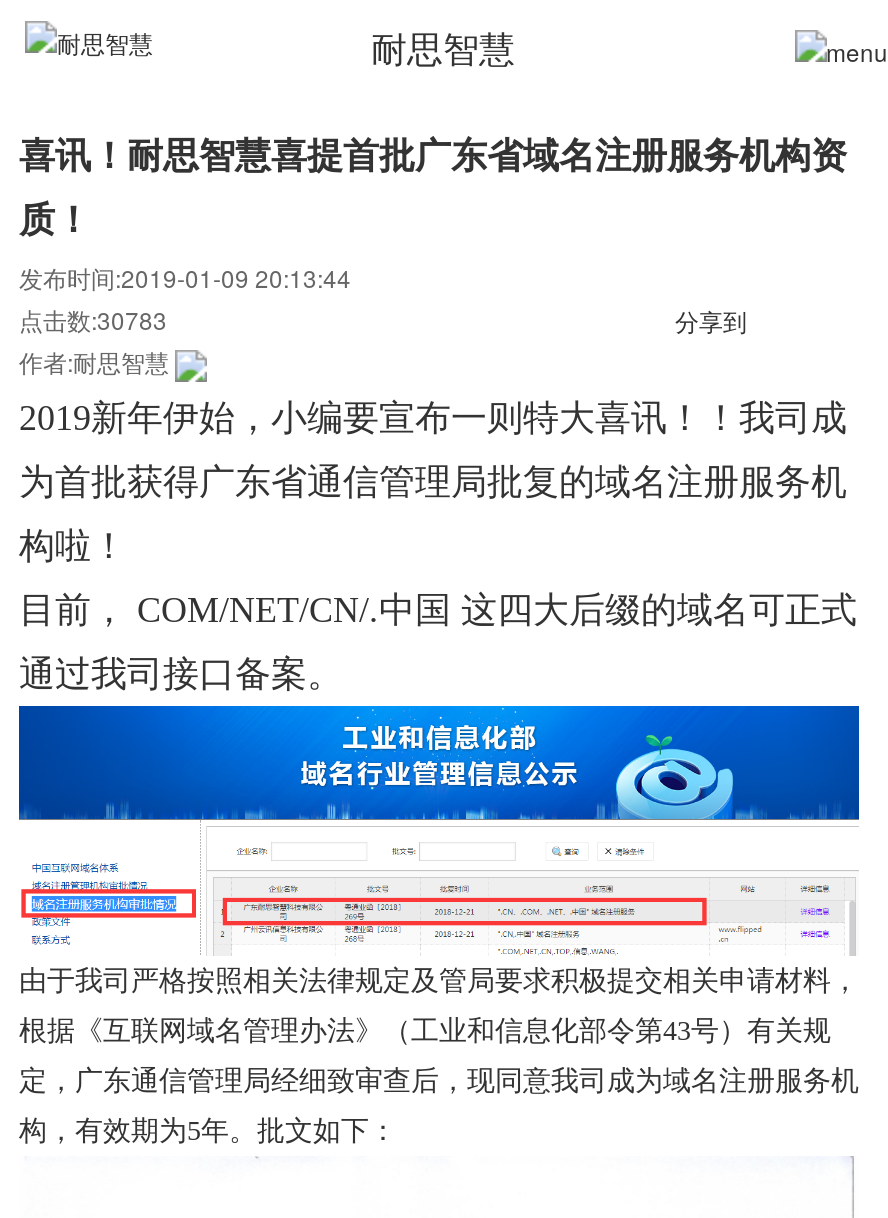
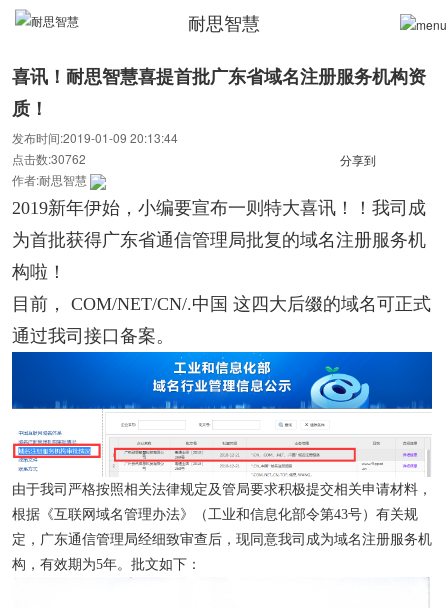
[19,302,167,336] 点击数:30783 -> [12,150,86,167] 点击数:30762

